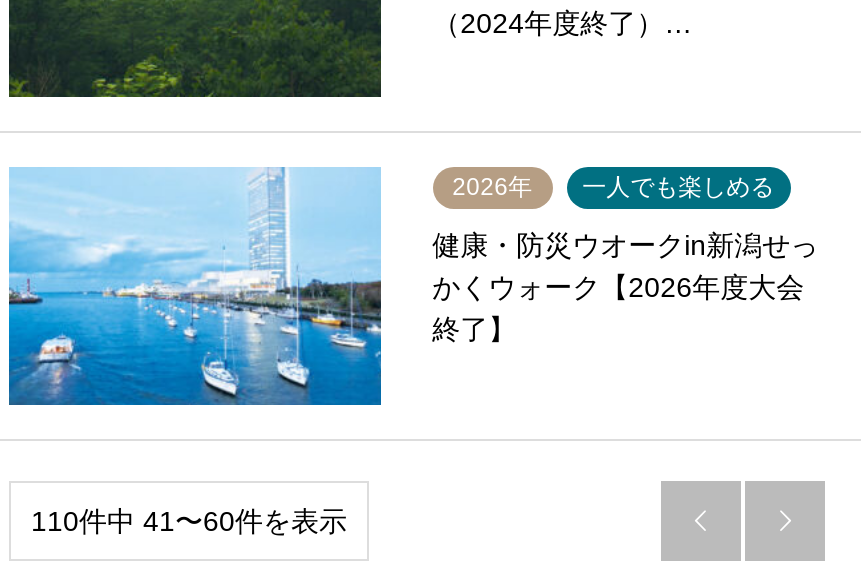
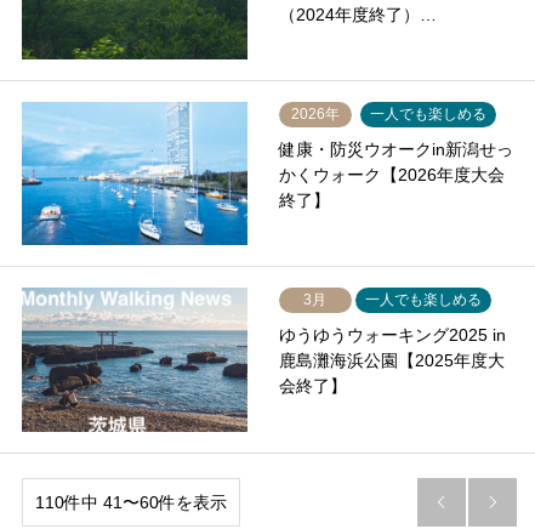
none -> [21,289,506,433] [image] | 3月 | 一人でも楽しめる | ゆうゆうウォーキング2025 in | 鹿島灘海浜公園【2025年度大 | 会終了】

